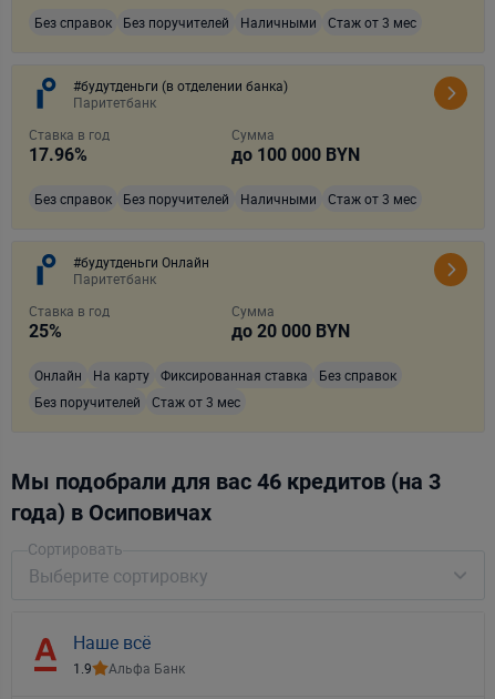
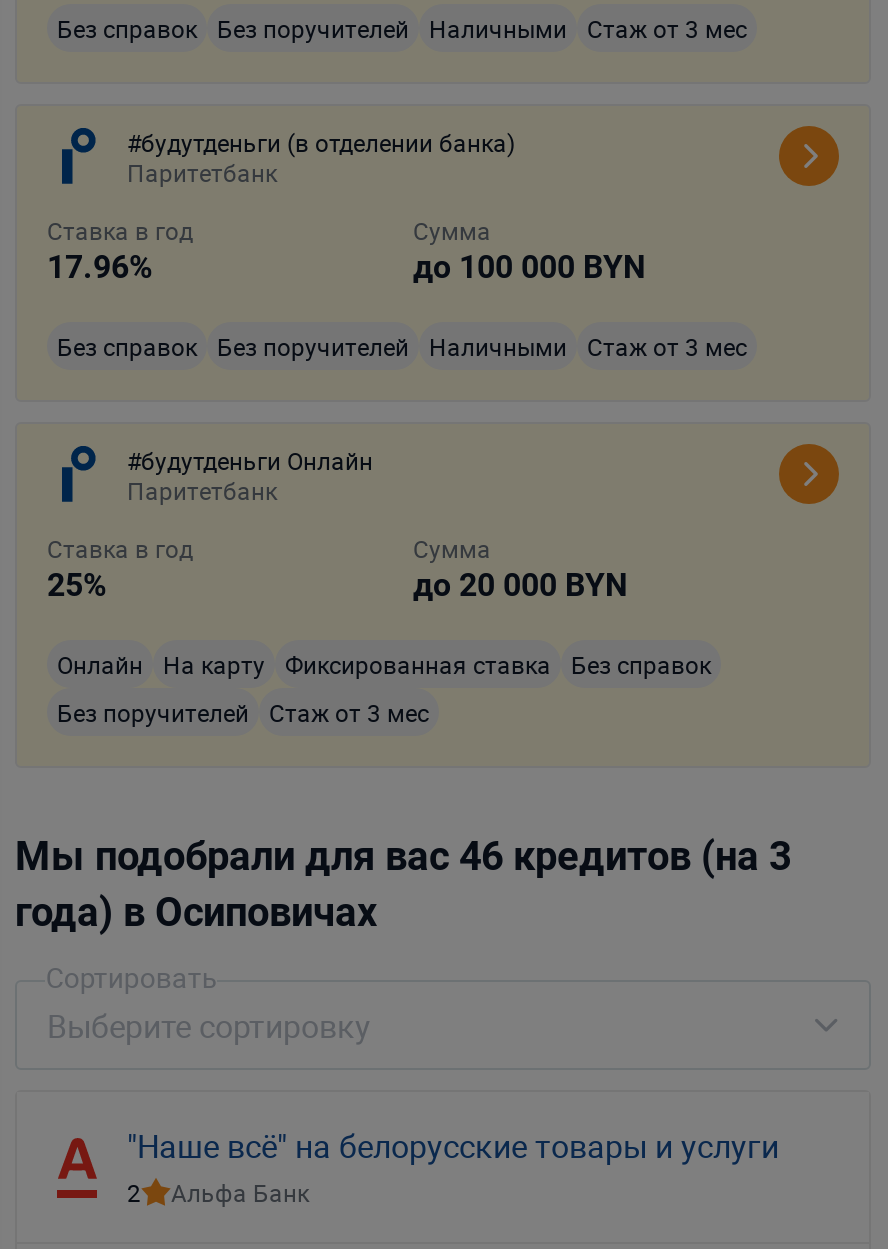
[73,630,151,677] Наше всё | 1.9 -> [127,1124,779,1208] "Наше всё" на белорусские товары и услуги | 2

